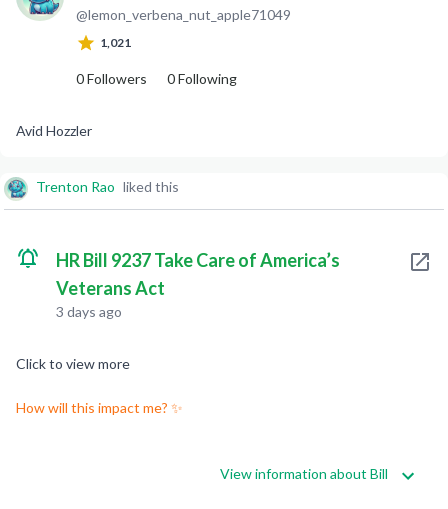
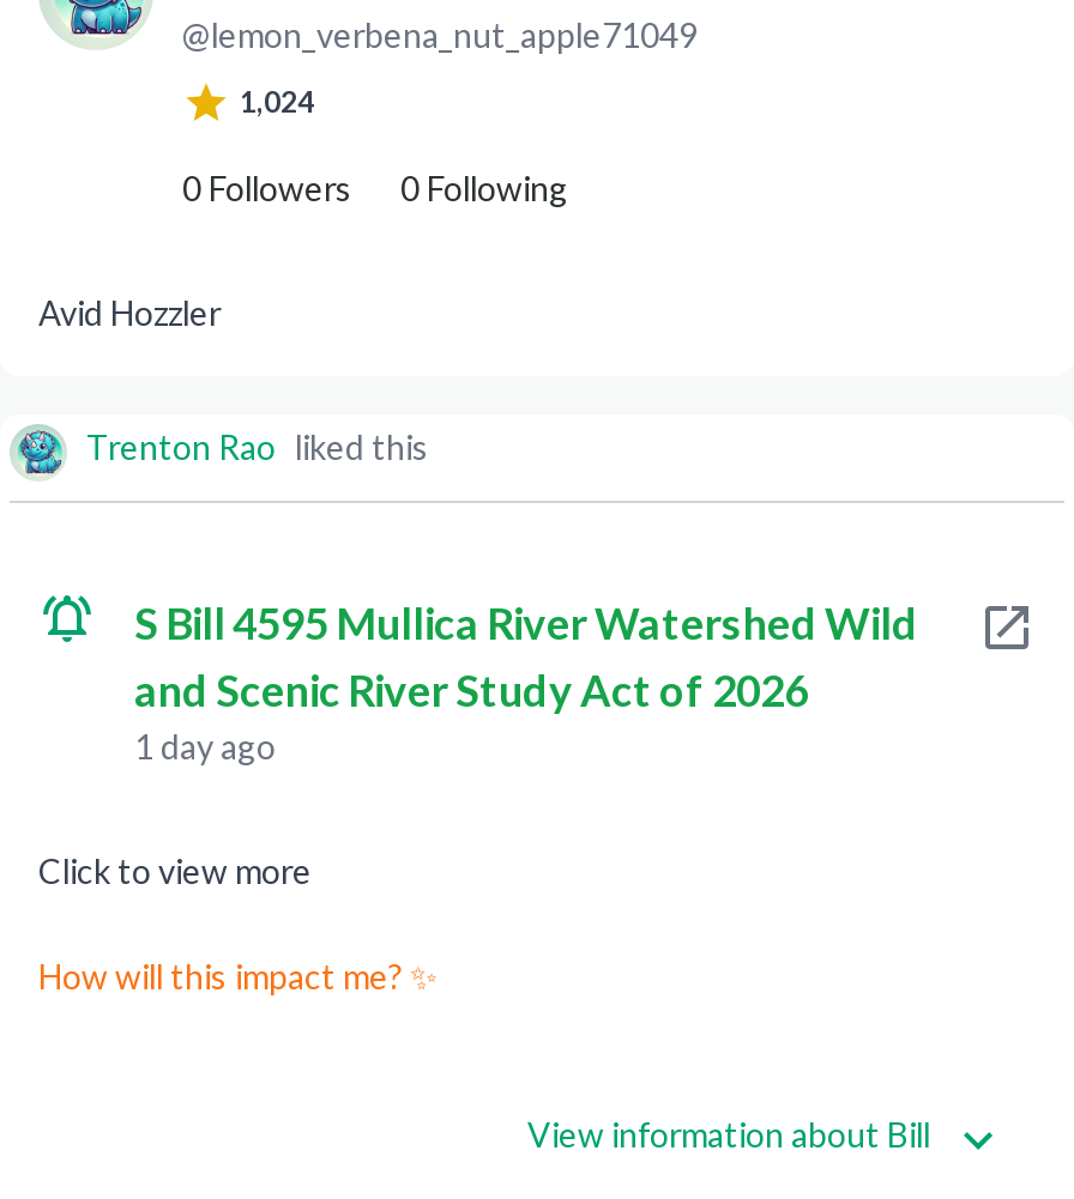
[100,35,131,50] 1,021 -> [240,84,314,120] 1,024
[56,249,340,320] HR Bill 9237 Take Care of America’s | Veterans Act | 3 days ago -> [134,597,918,767] S Bill 4595 Mullica River Watershed Wild | and Scenic River Study Act of 2026 | 1 day ago

